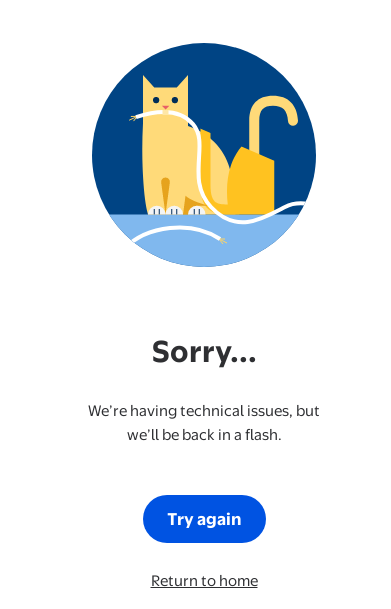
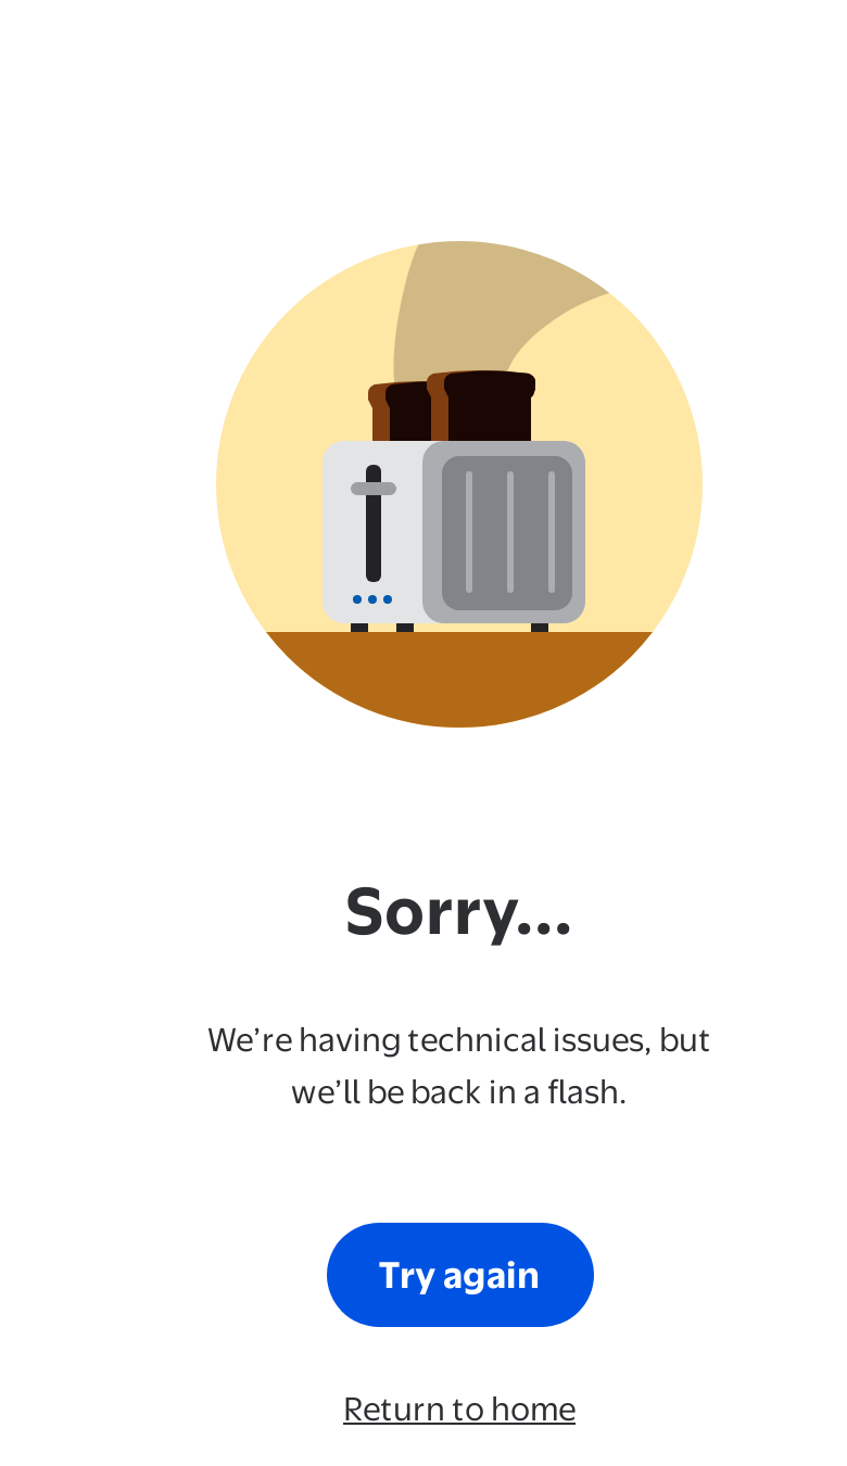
[91,42,317,268] [image] -> [216,241,703,730] [image]

